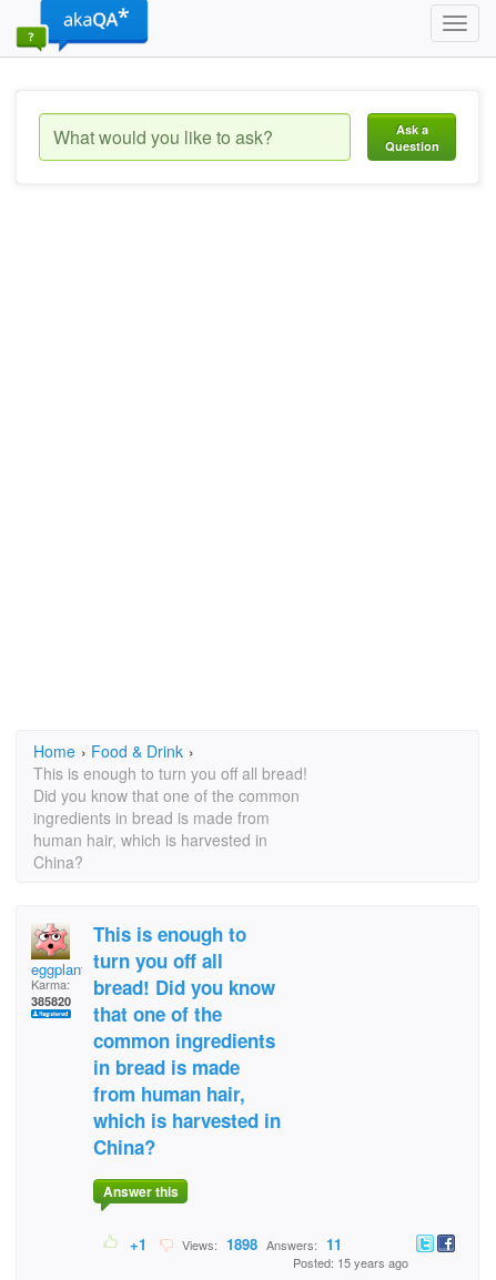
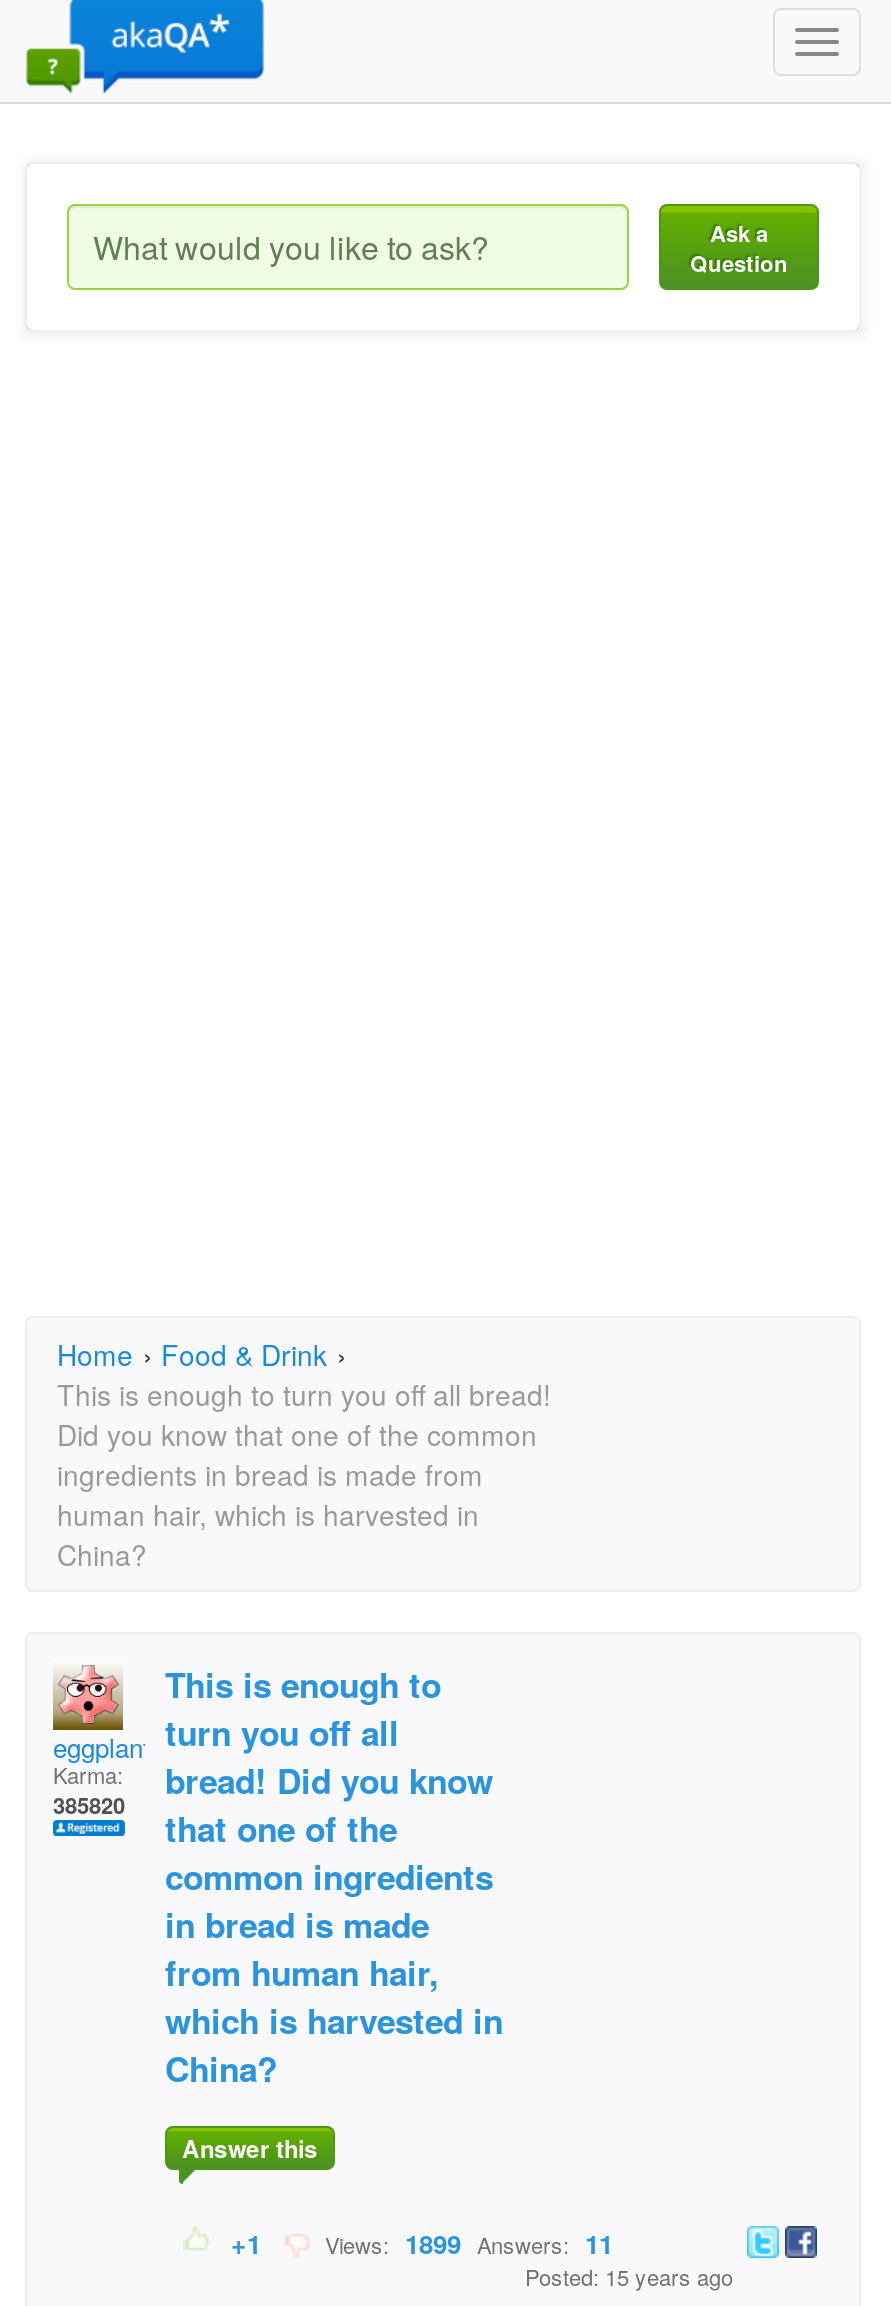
[175,1234,342,1255] Views: 1898 Answers: 11 -> [313,2224,613,2262] Views: 1899 Answers: 11

